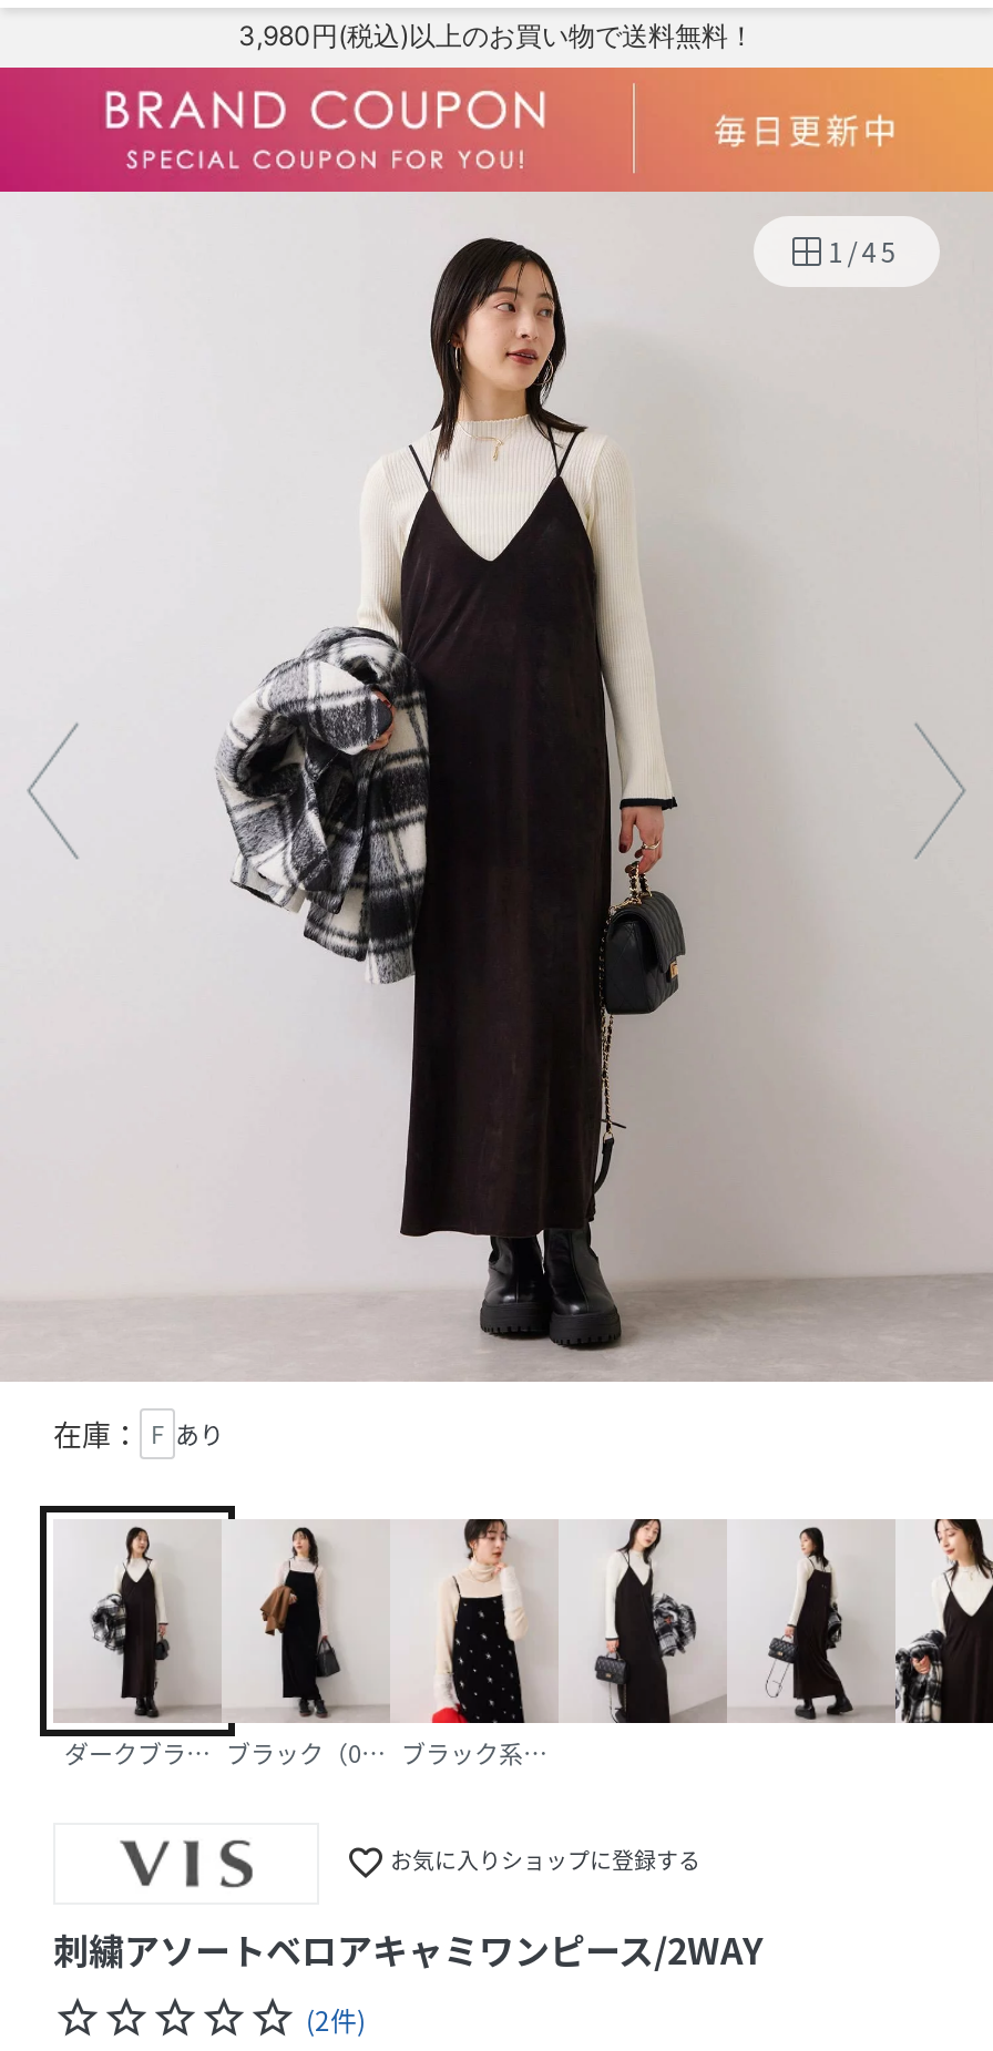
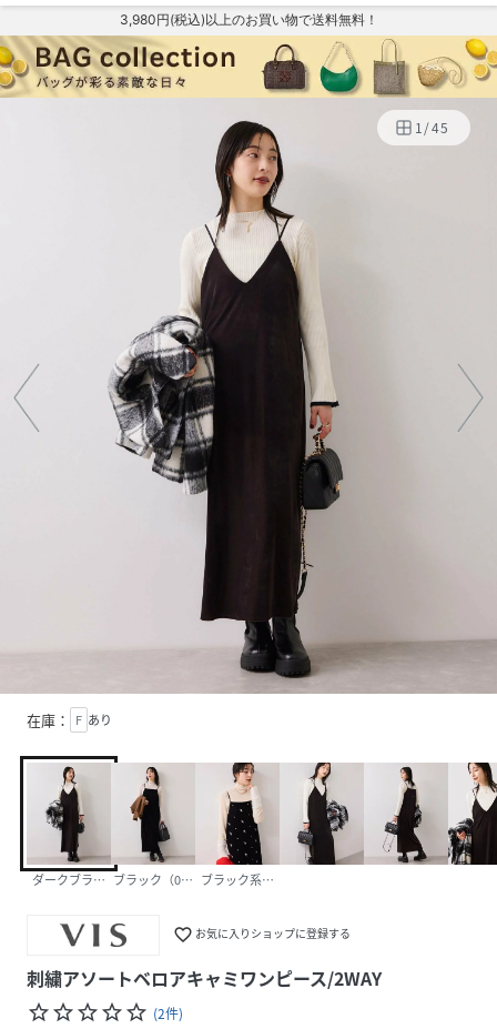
[7,65,986,194] [image] -> [3,36,494,98] [image]

